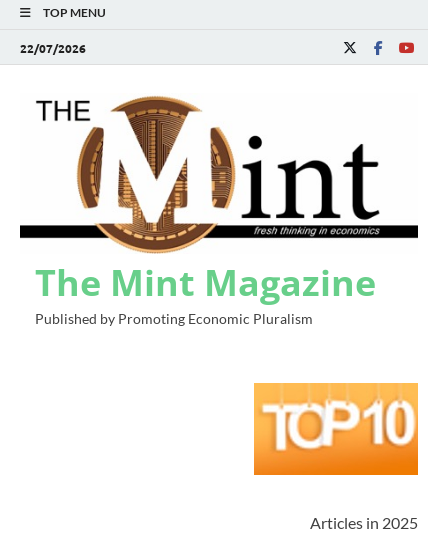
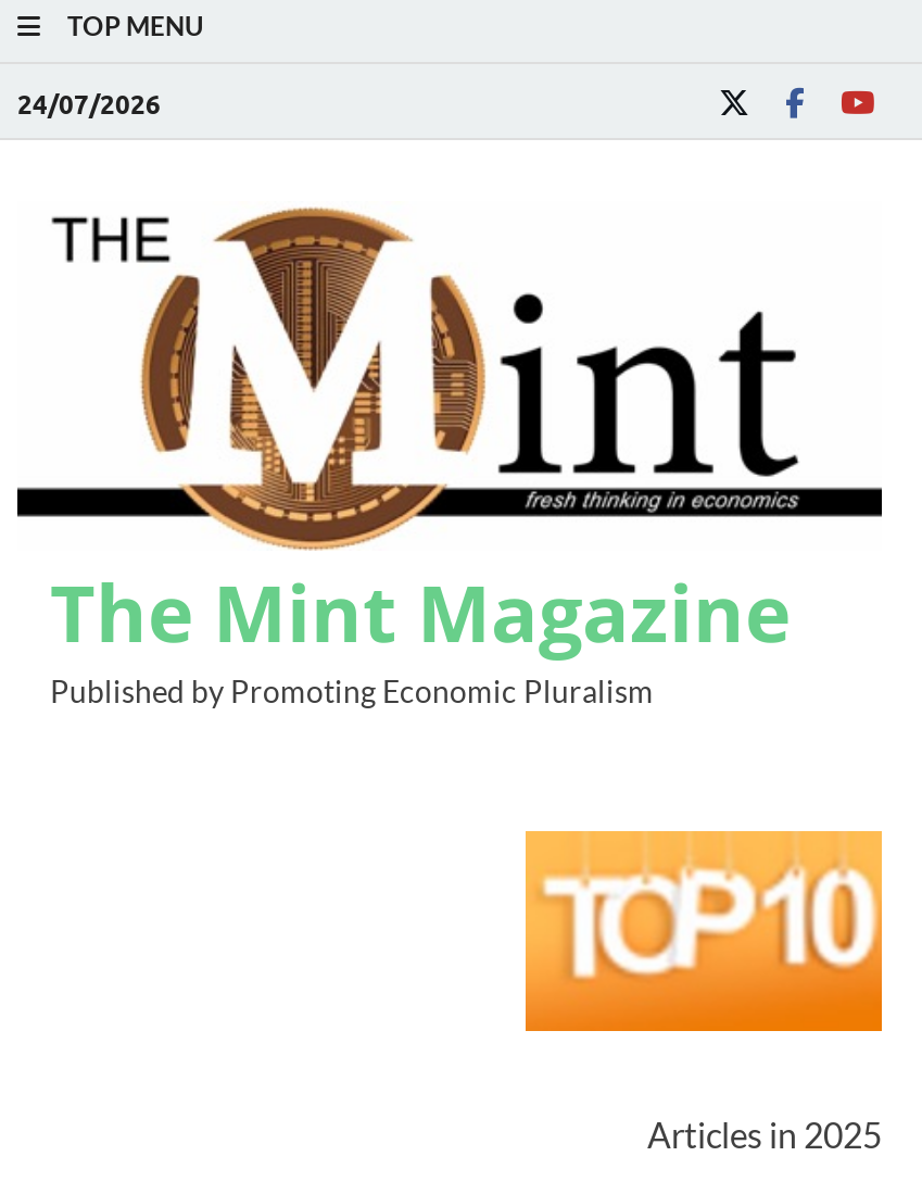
[20,39,86,55] 22/07/2026 -> [17,85,161,120] 24/07/2026

